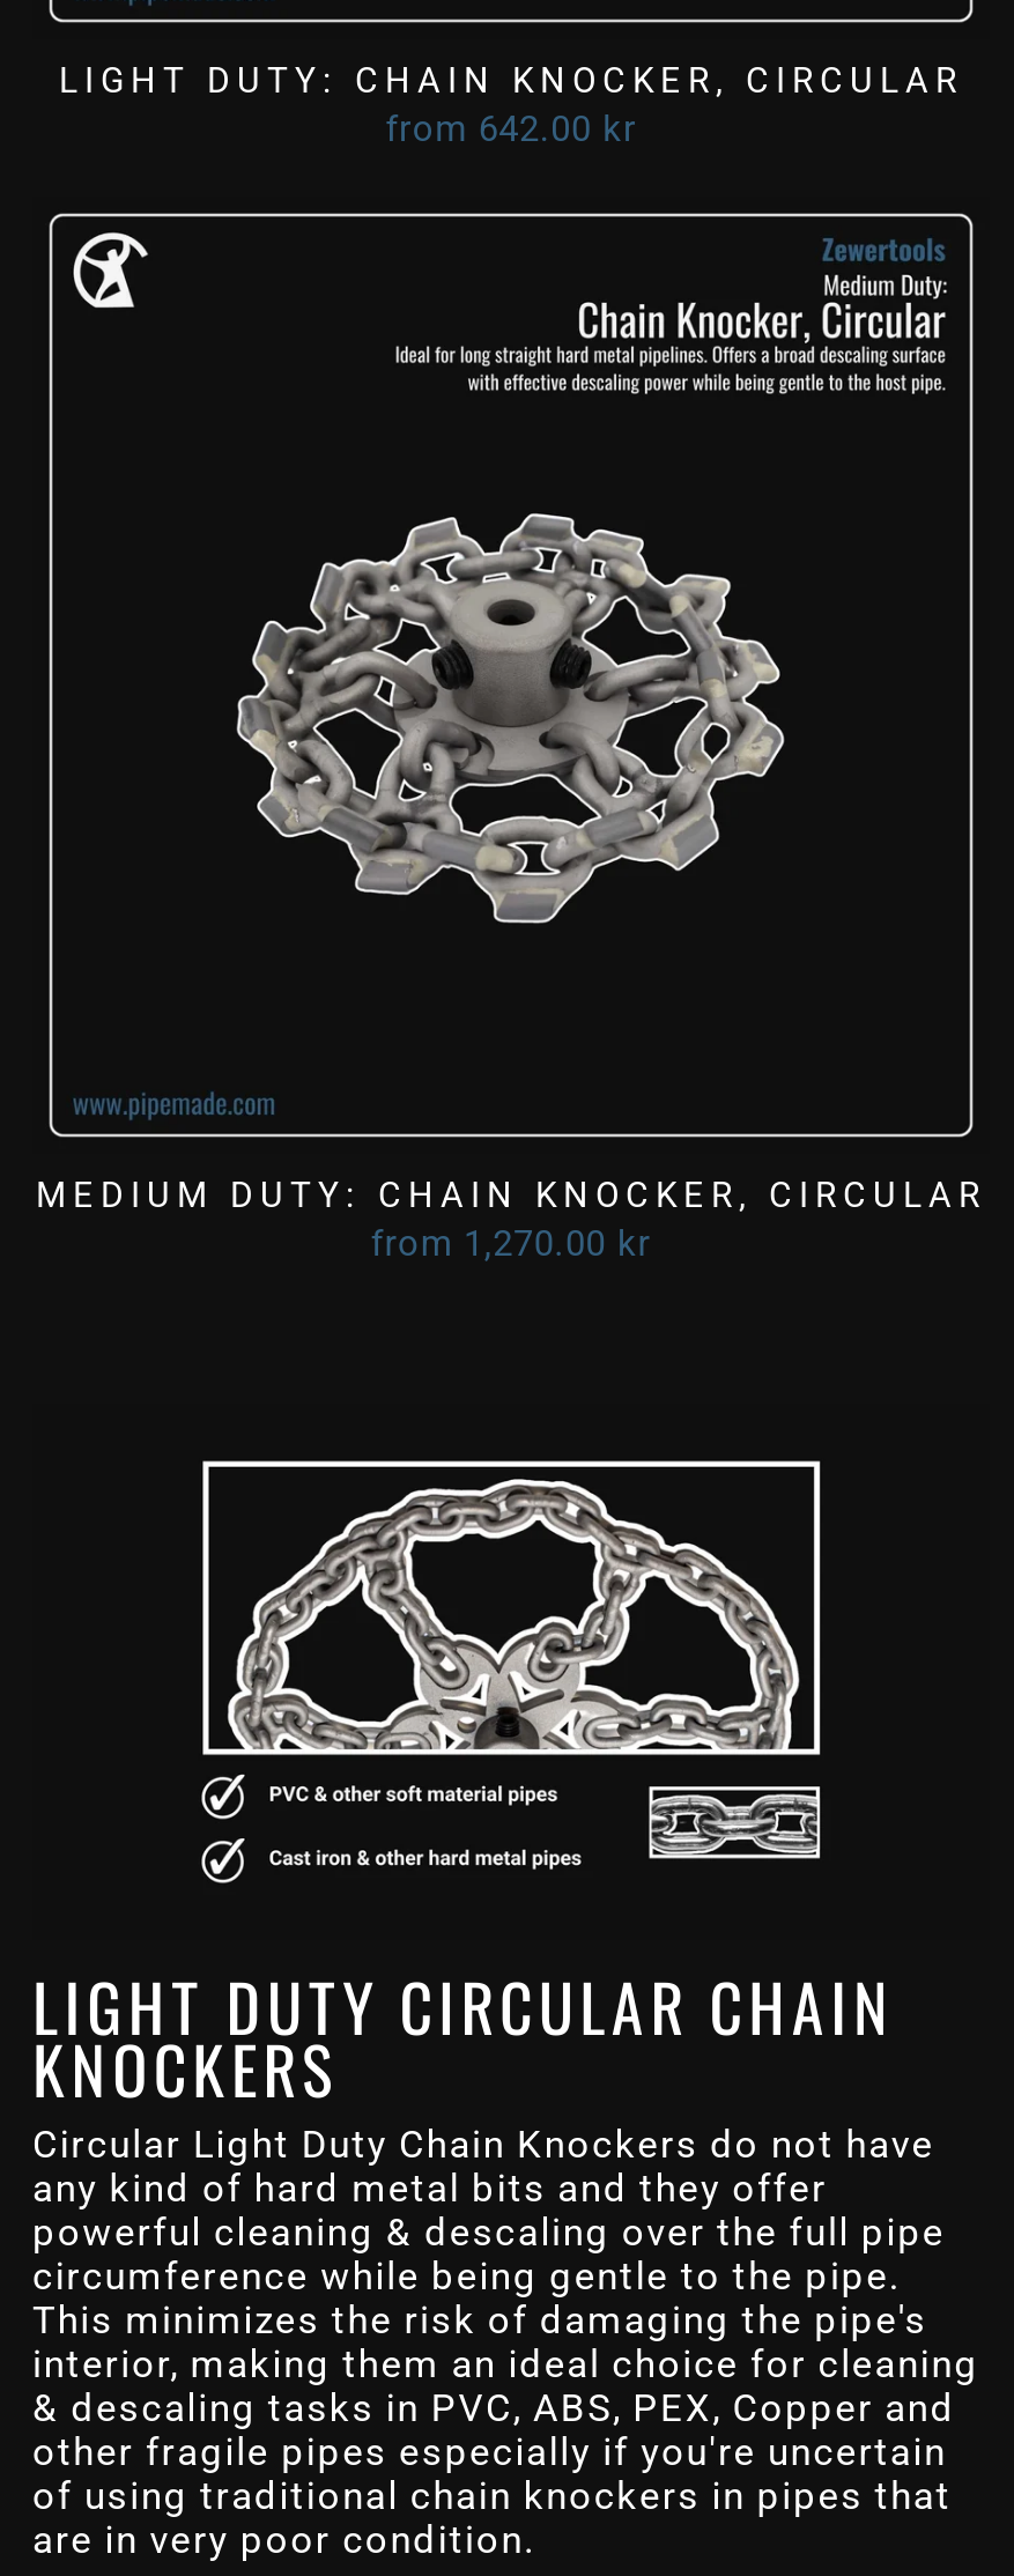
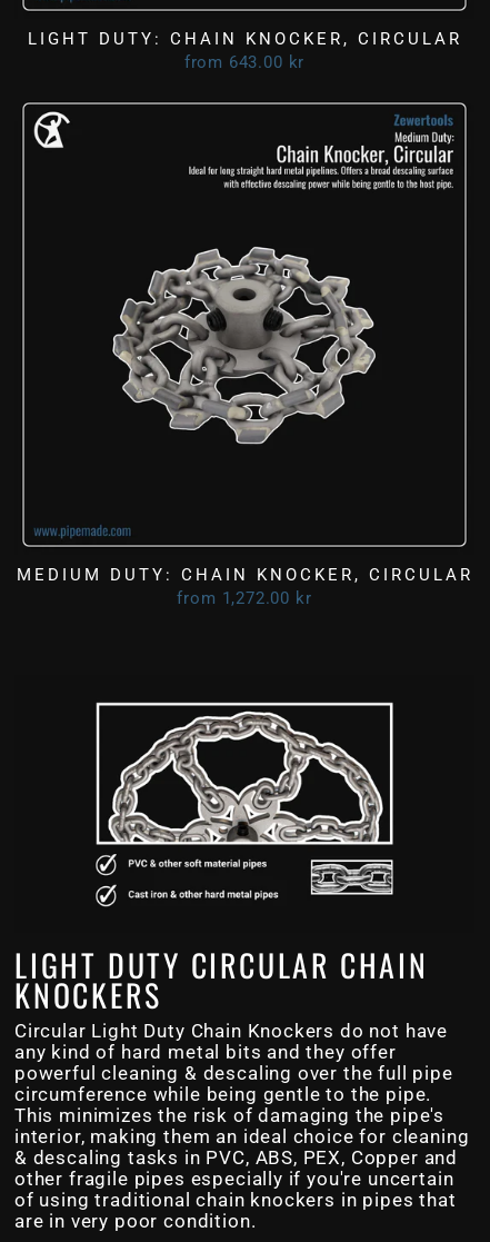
[385,108,637,149] from 642.00 kr -> [184,52,305,72] from 643.00 kr
[371,1222,651,1264] from 1,270.00 kr -> [177,588,312,608] from 1,272.00 kr

